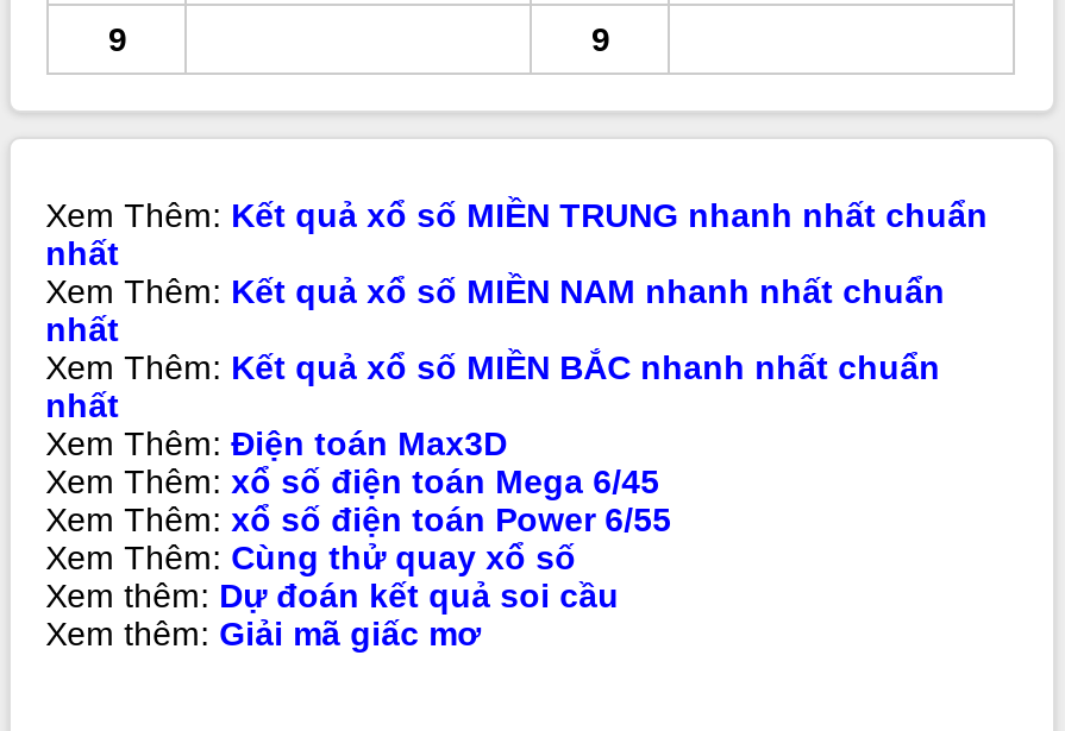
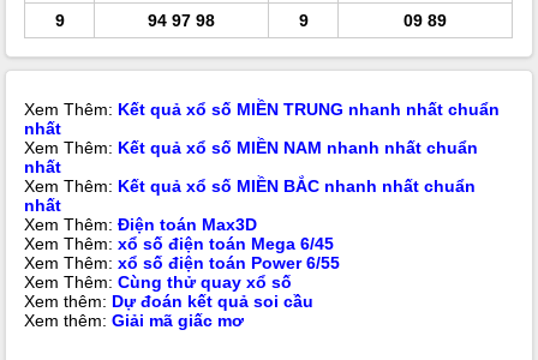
none -> [148,11,216,30] 94 97 98
none -> [404,11,447,30] 09 89

